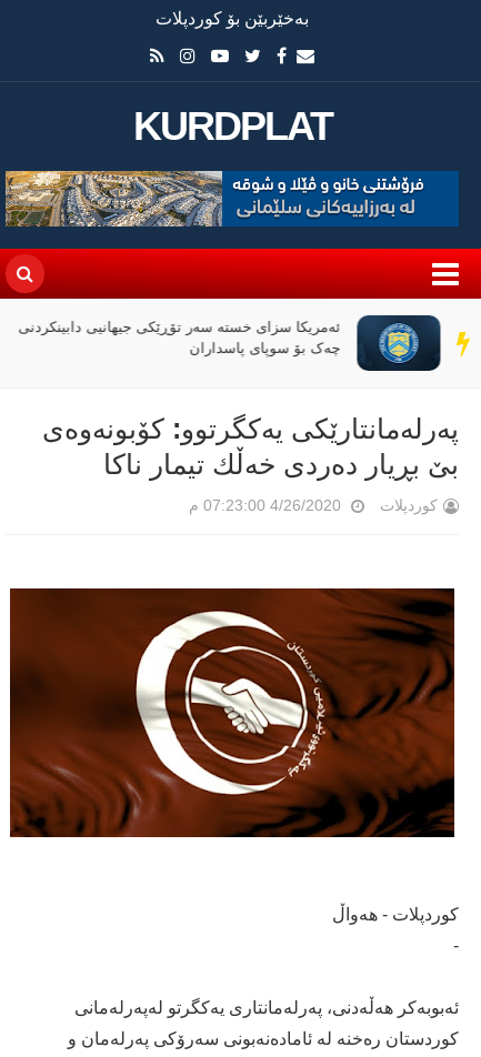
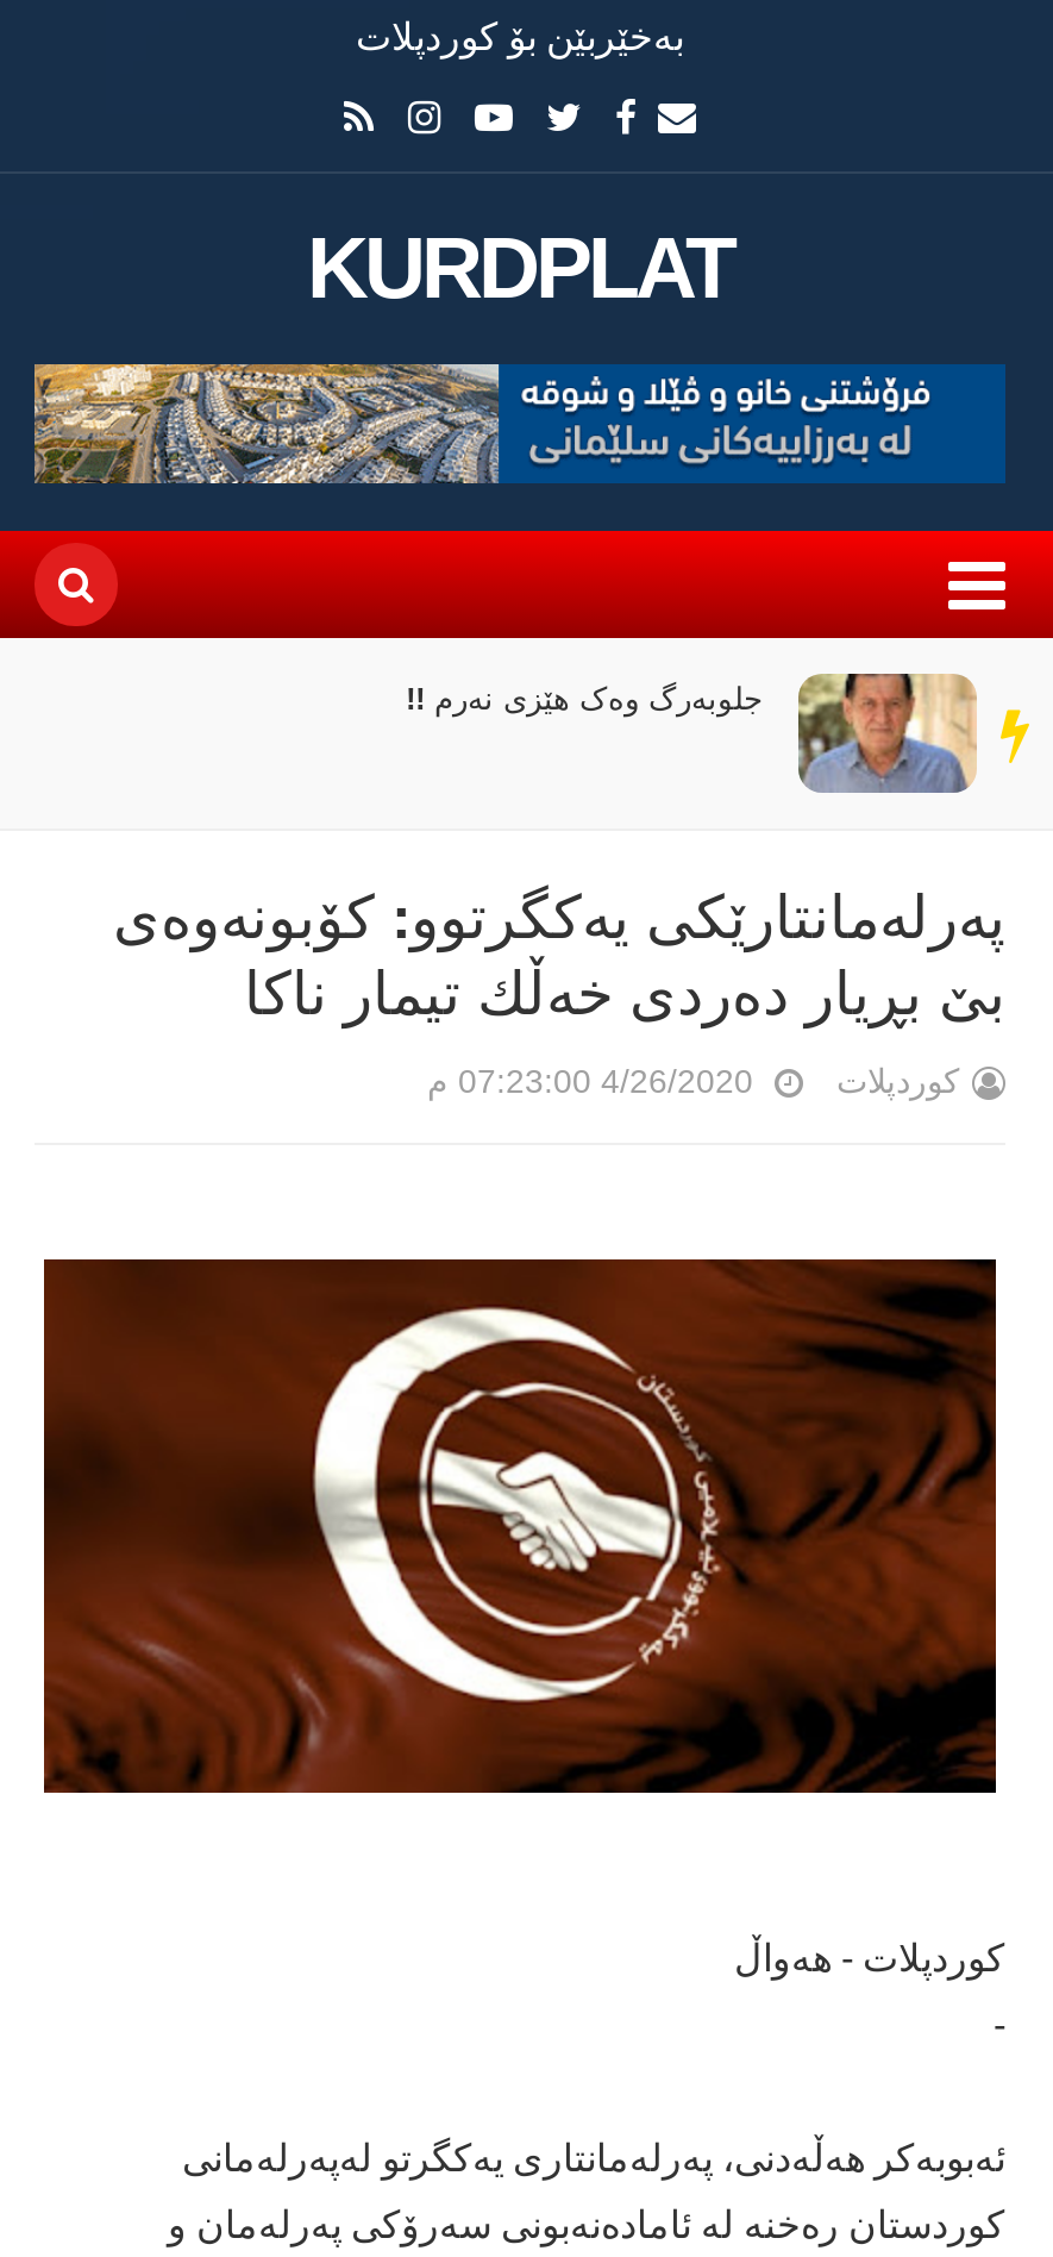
[23,314,444,371] [image] | ئەمریکا سزای خستە سەر تۆڕێکی جیهانیی دابینکردنی | چەک بۆ سوپای پاسداران -> [406,671,977,793] [image] | جلوبەرگ وەک هێزی نەرم !!

